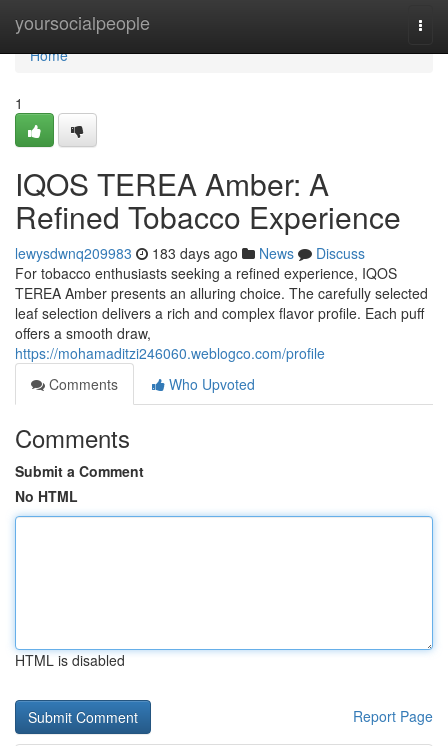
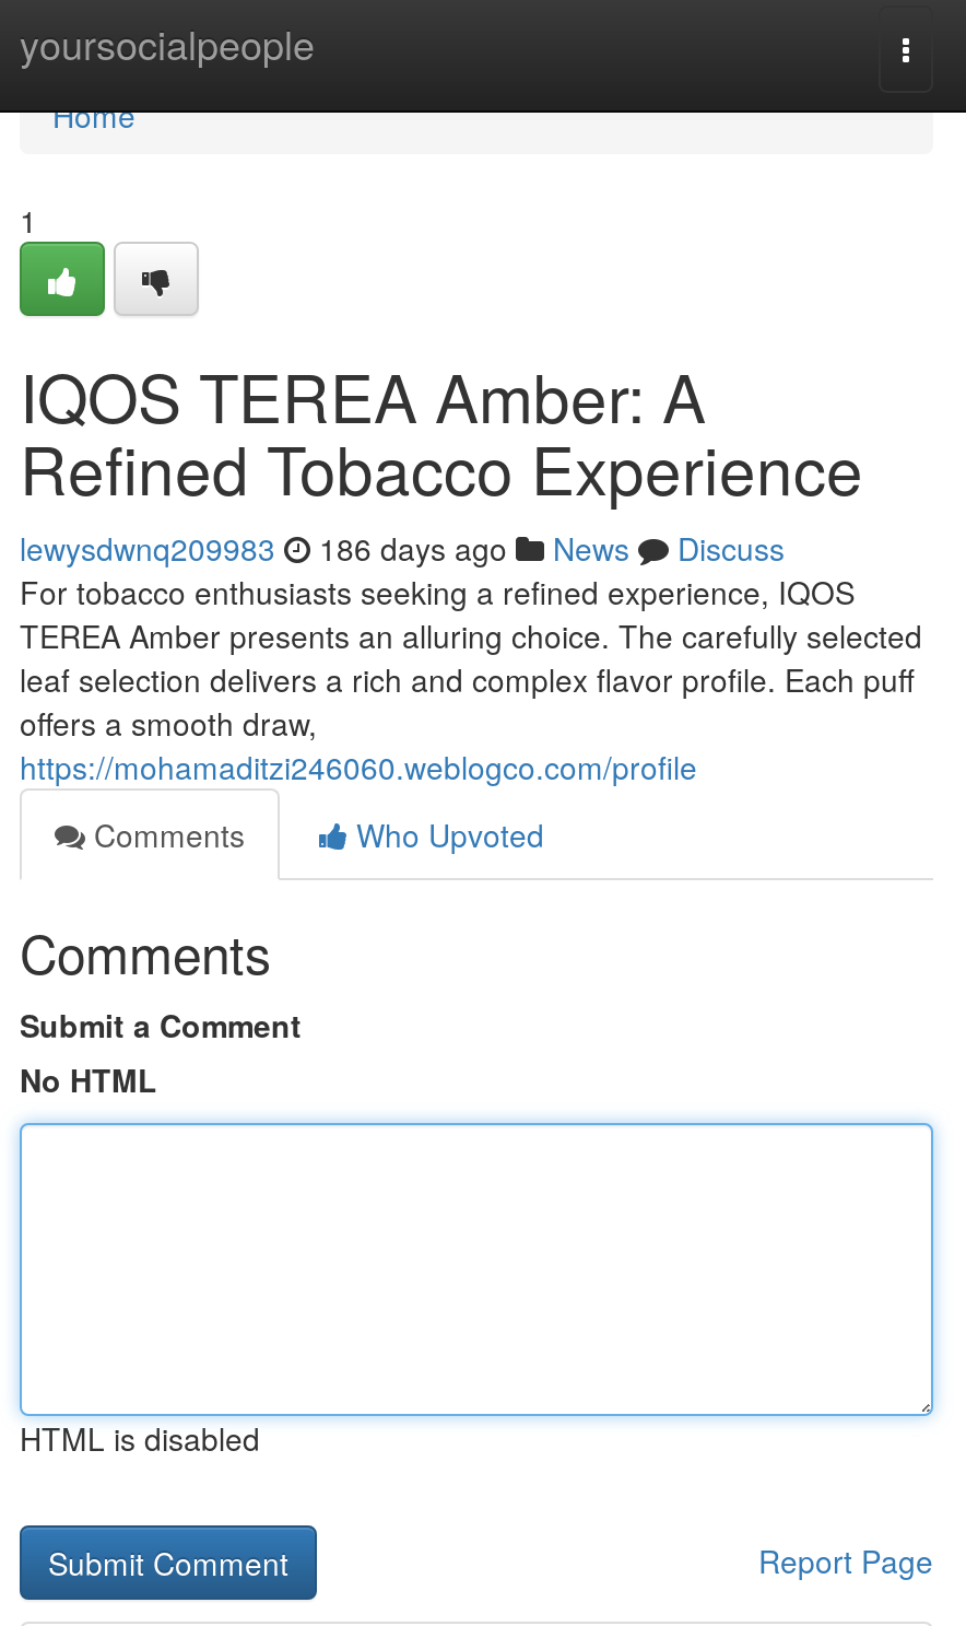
[15,243,365,263] lewysdwnq209983 183 days ago News Discuss -> [20,526,785,570] lewysdwnq209983 186 days ago News Discuss

